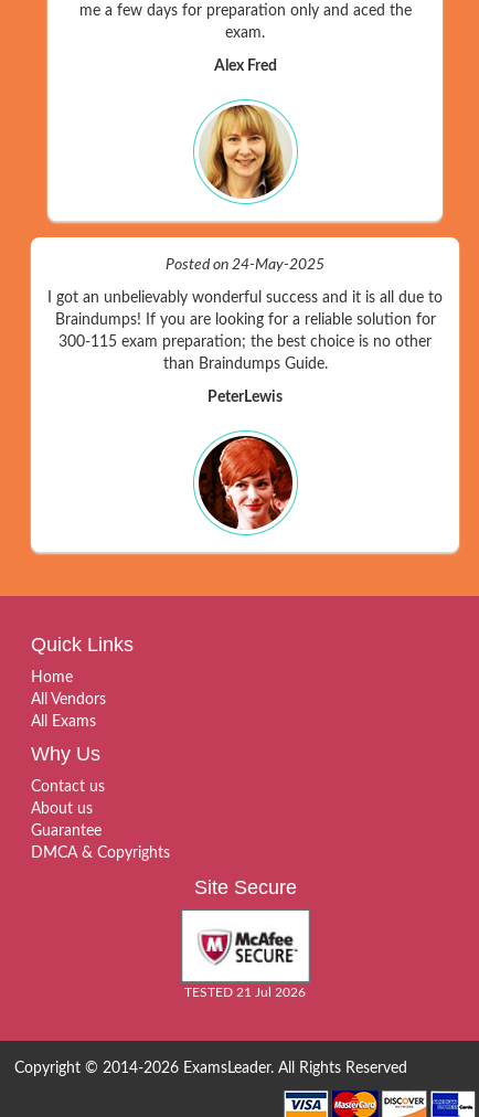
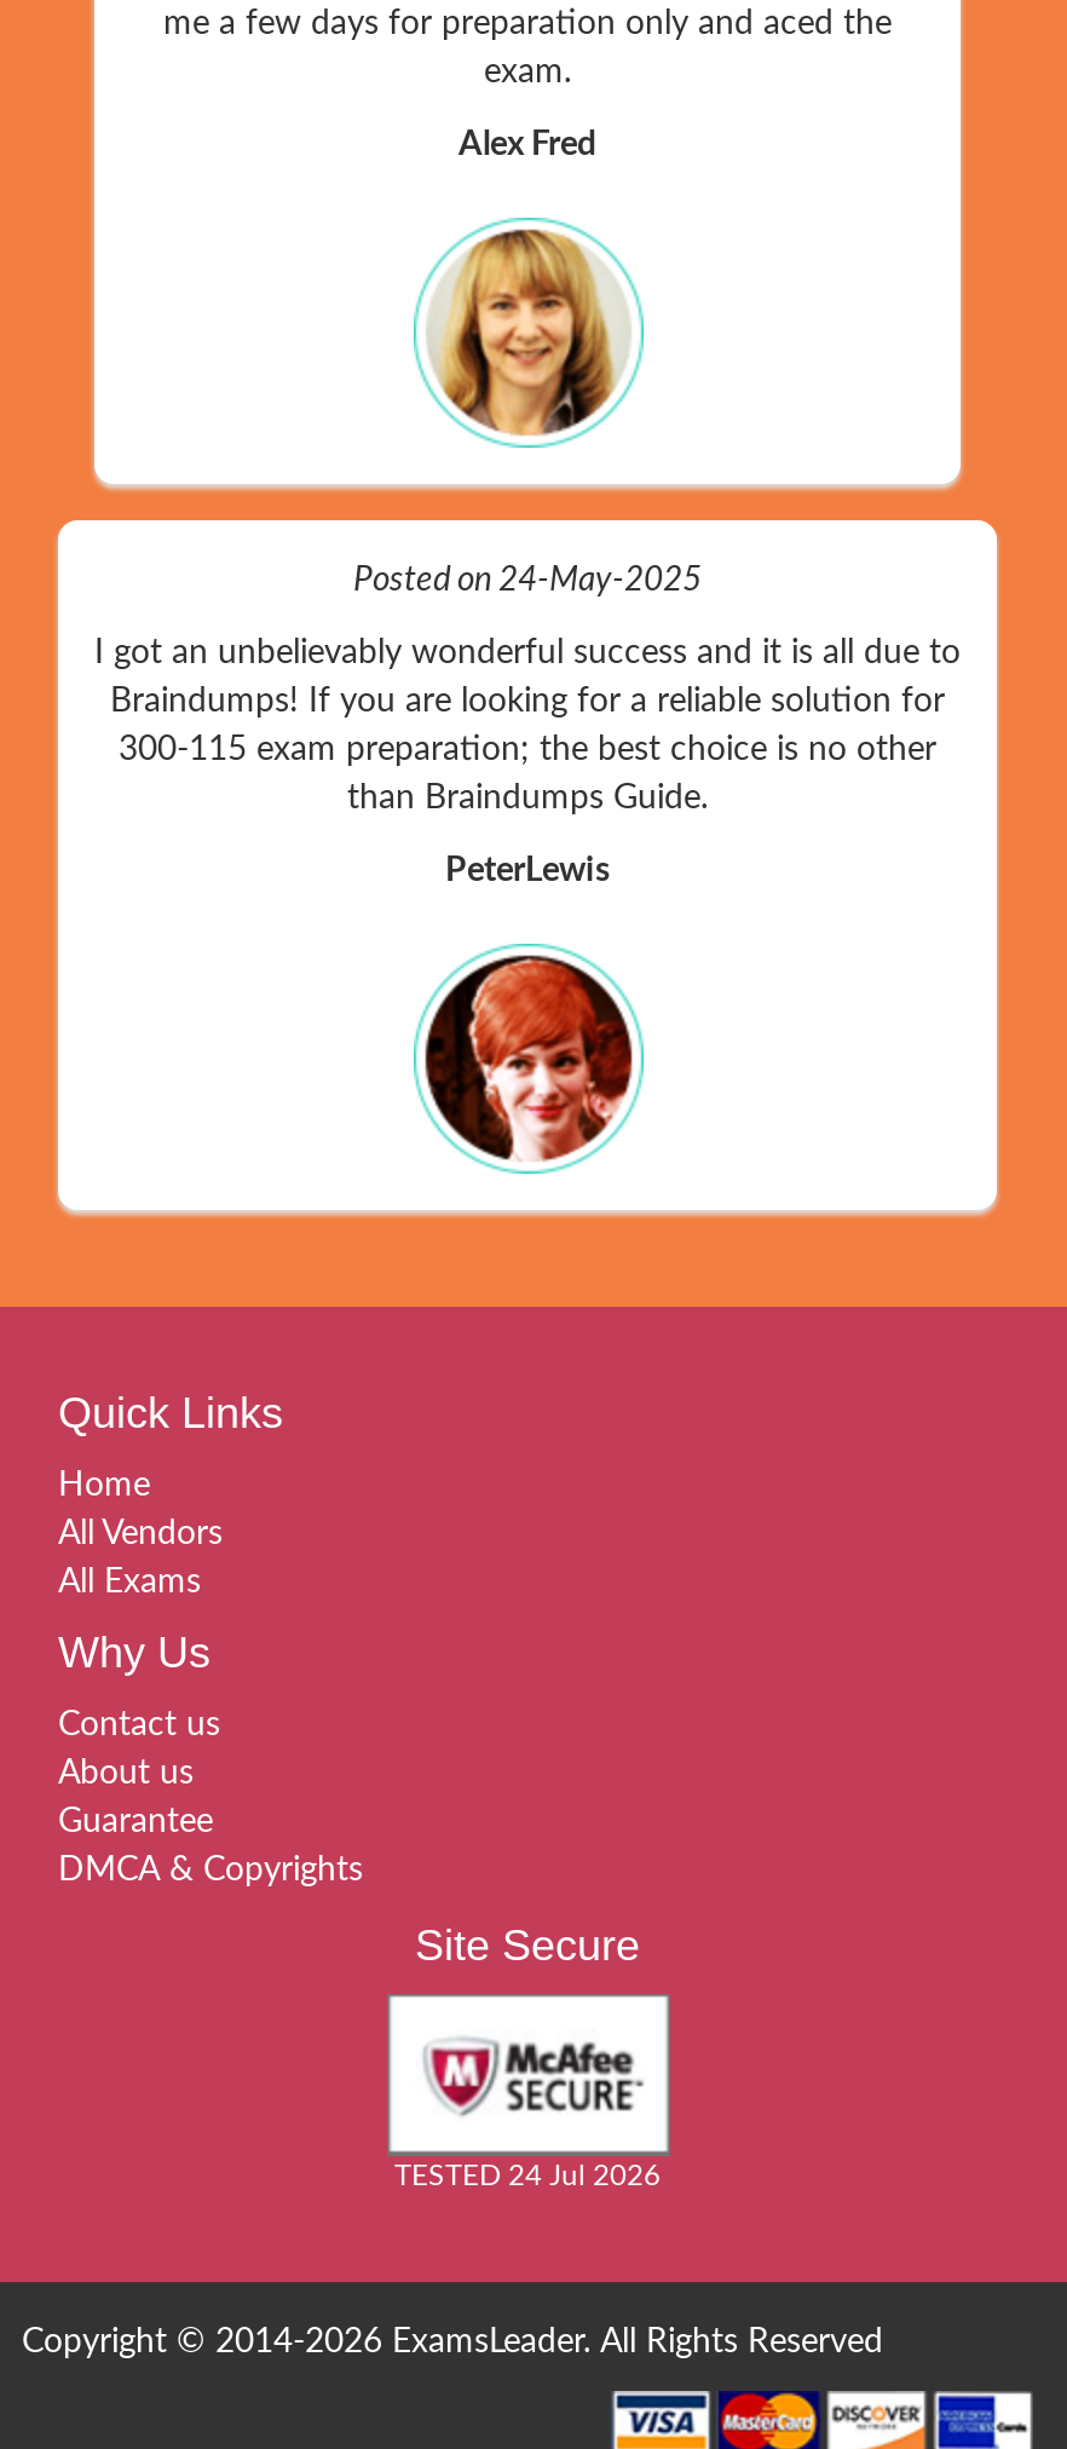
[184,986,306,999] TESTED 21 Jul 2026 -> [394,2161,661,2190] TESTED 24 Jul 2026

